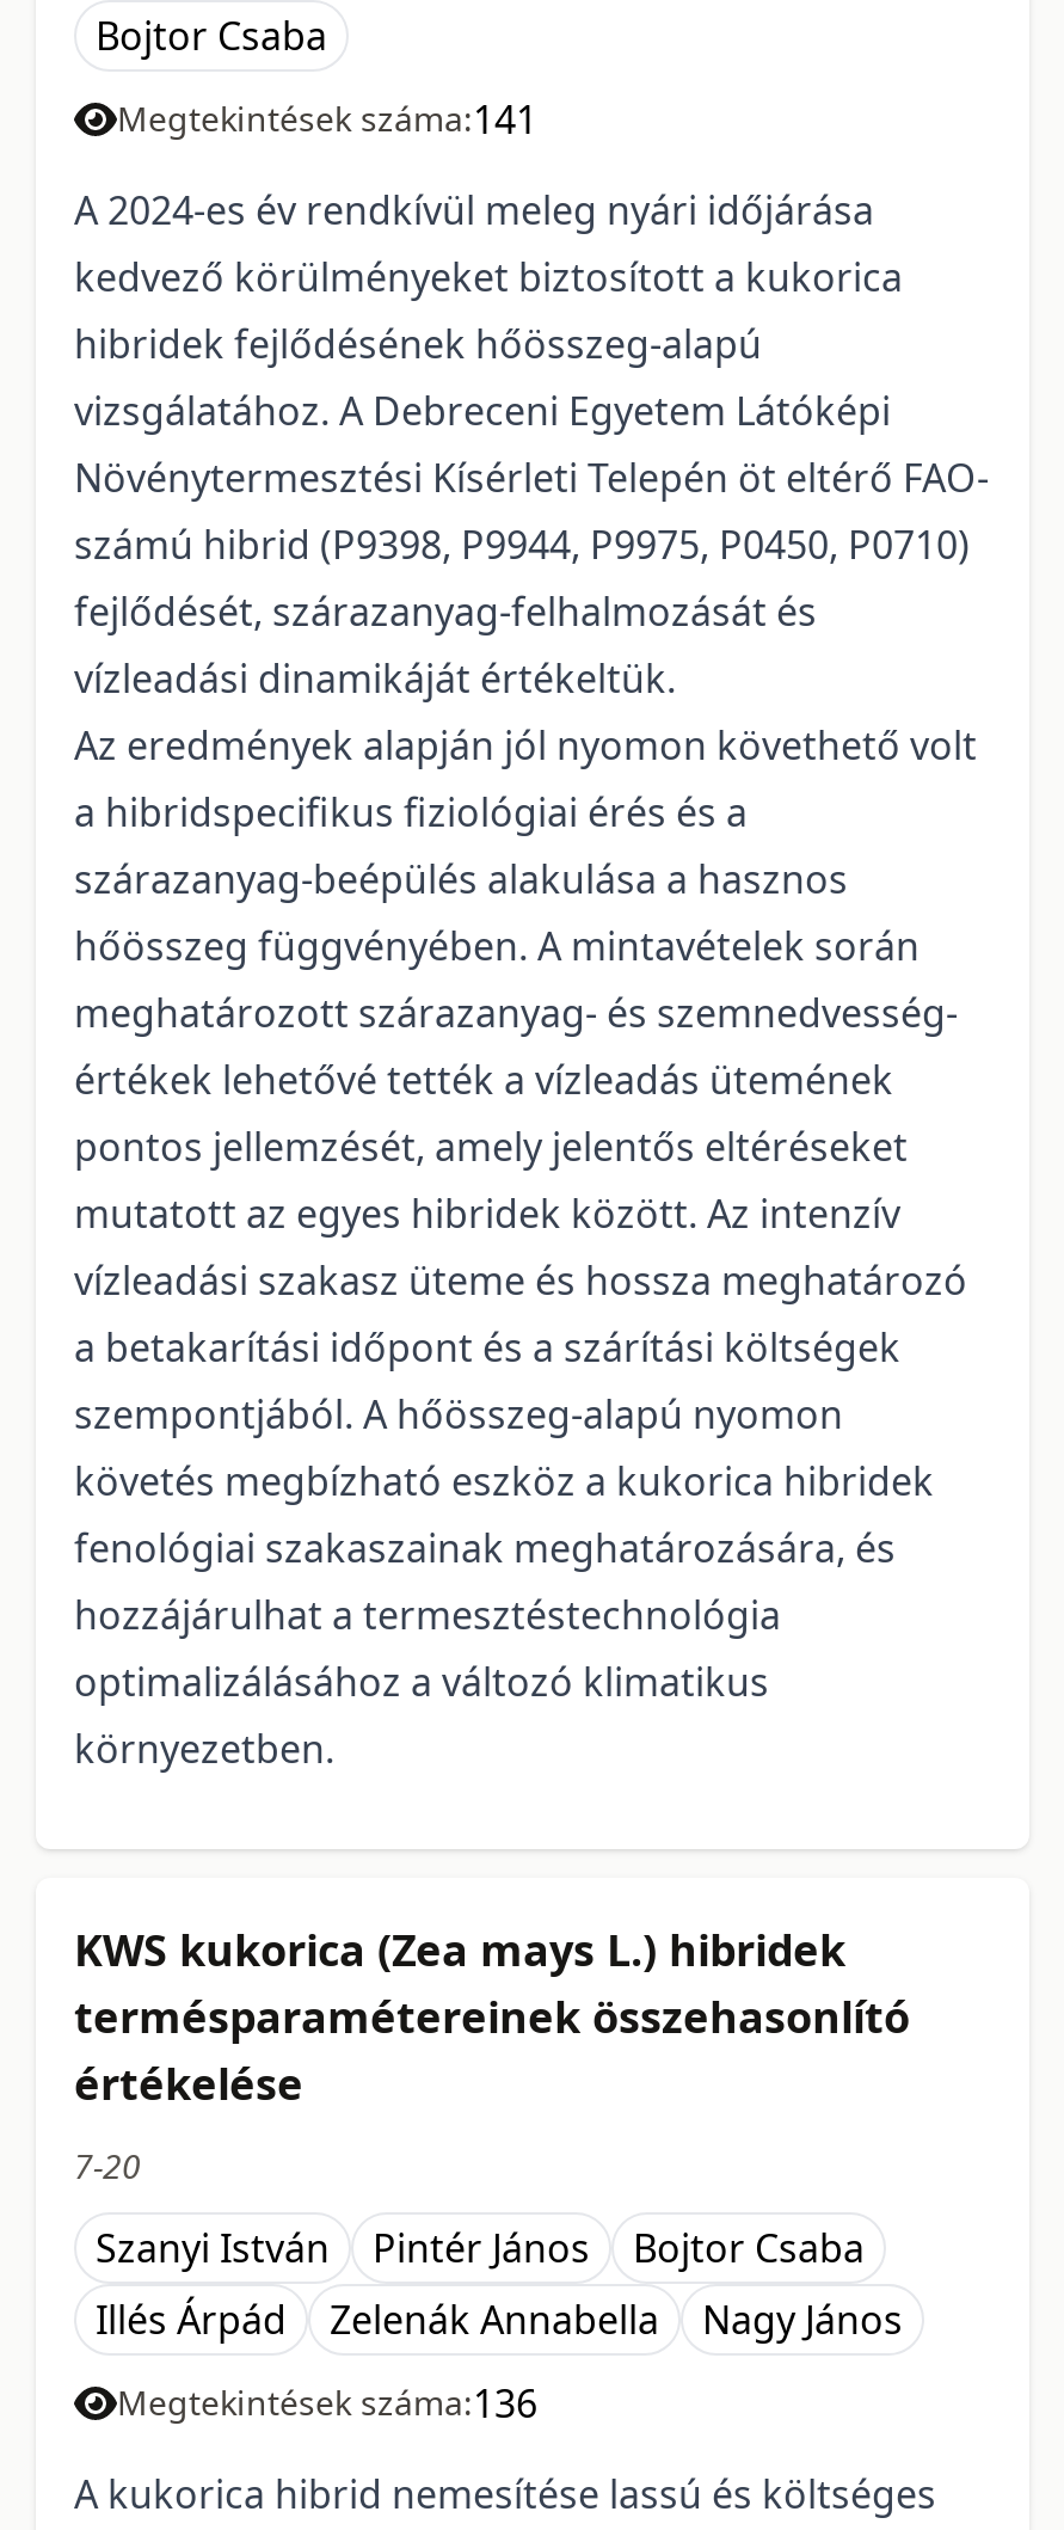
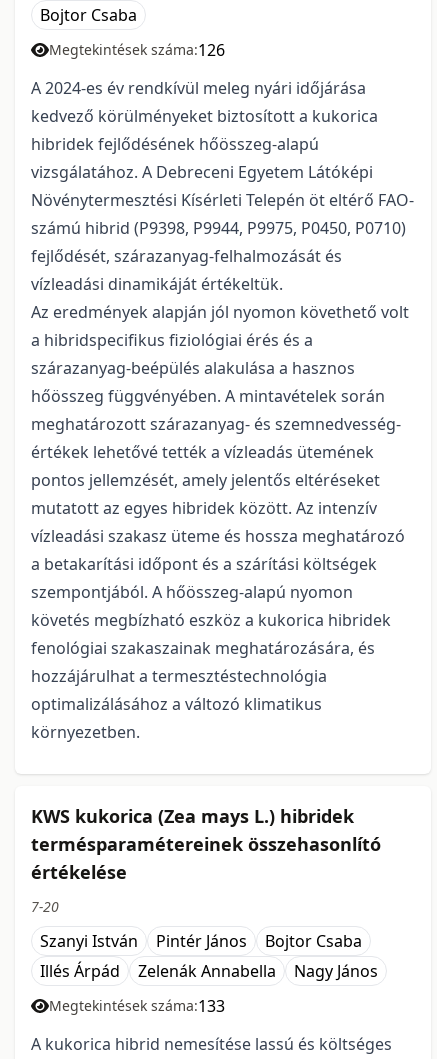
[117,94,537,146] Megtekintések száma:141 -> [49,39,225,61] Megtekintések száma:126
[117,2378,537,2430] Megtekintések száma:136 -> [49,995,225,1017] Megtekintések száma:133

